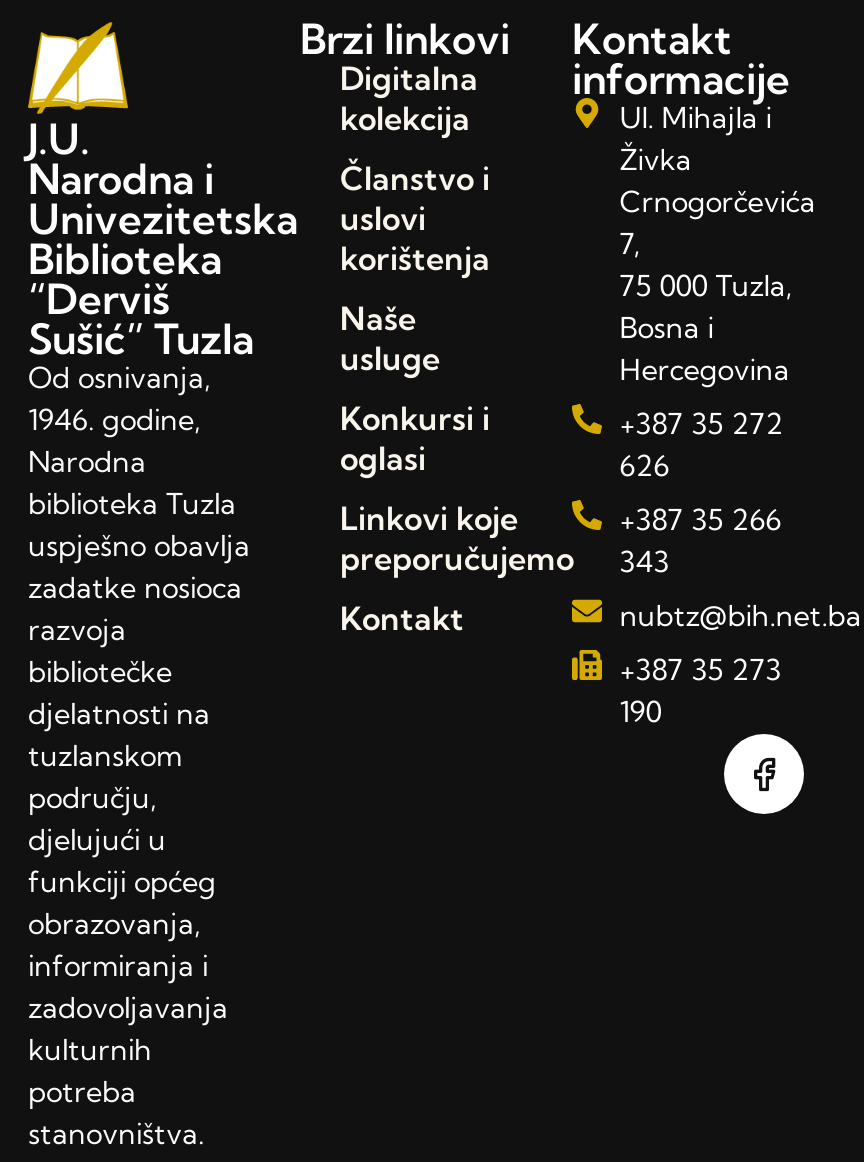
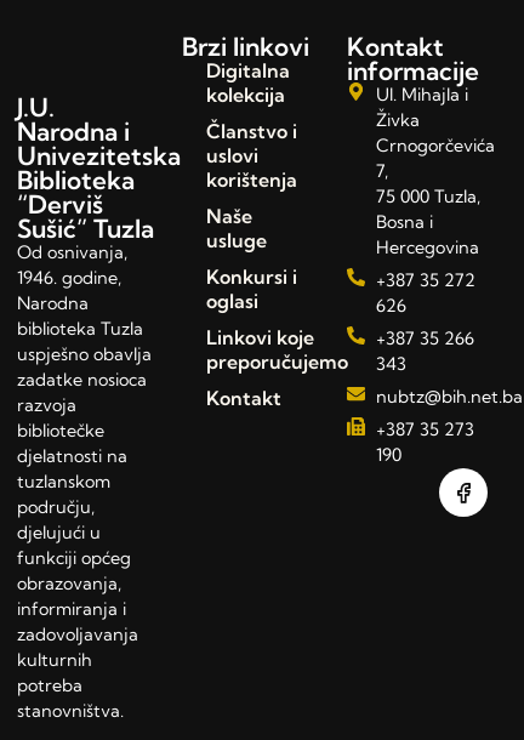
[26,20,130,110] [image] -> none

